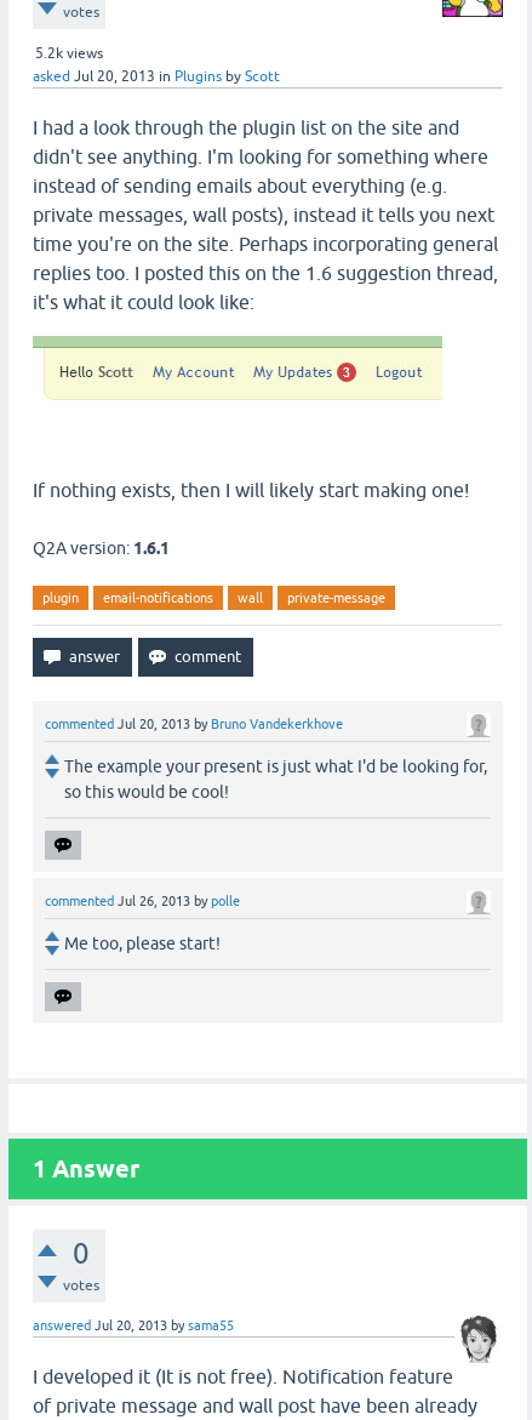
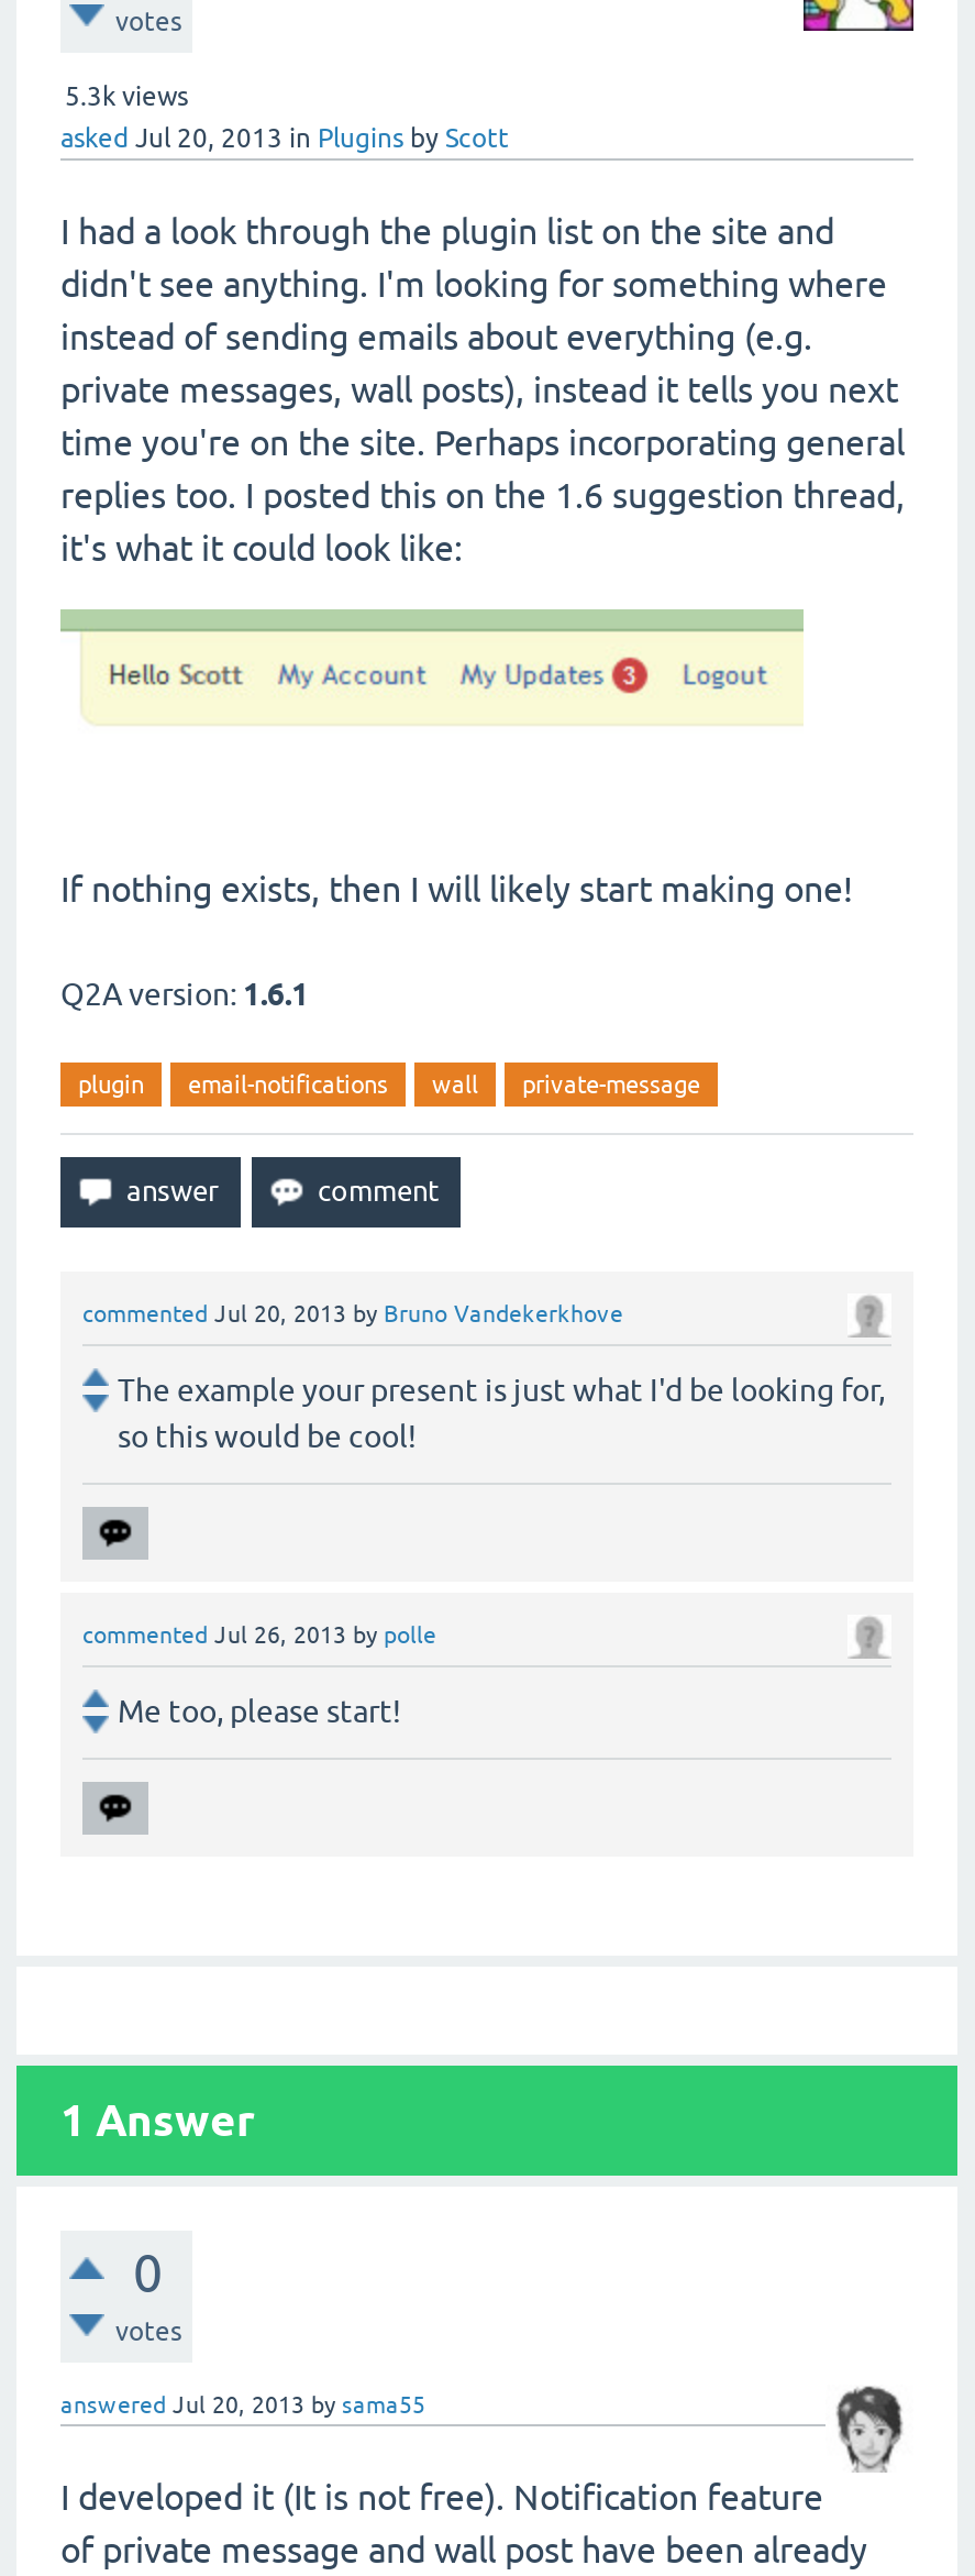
[35,45,103,62] 5.2k views -> [65,81,188,112] 5.3k views

